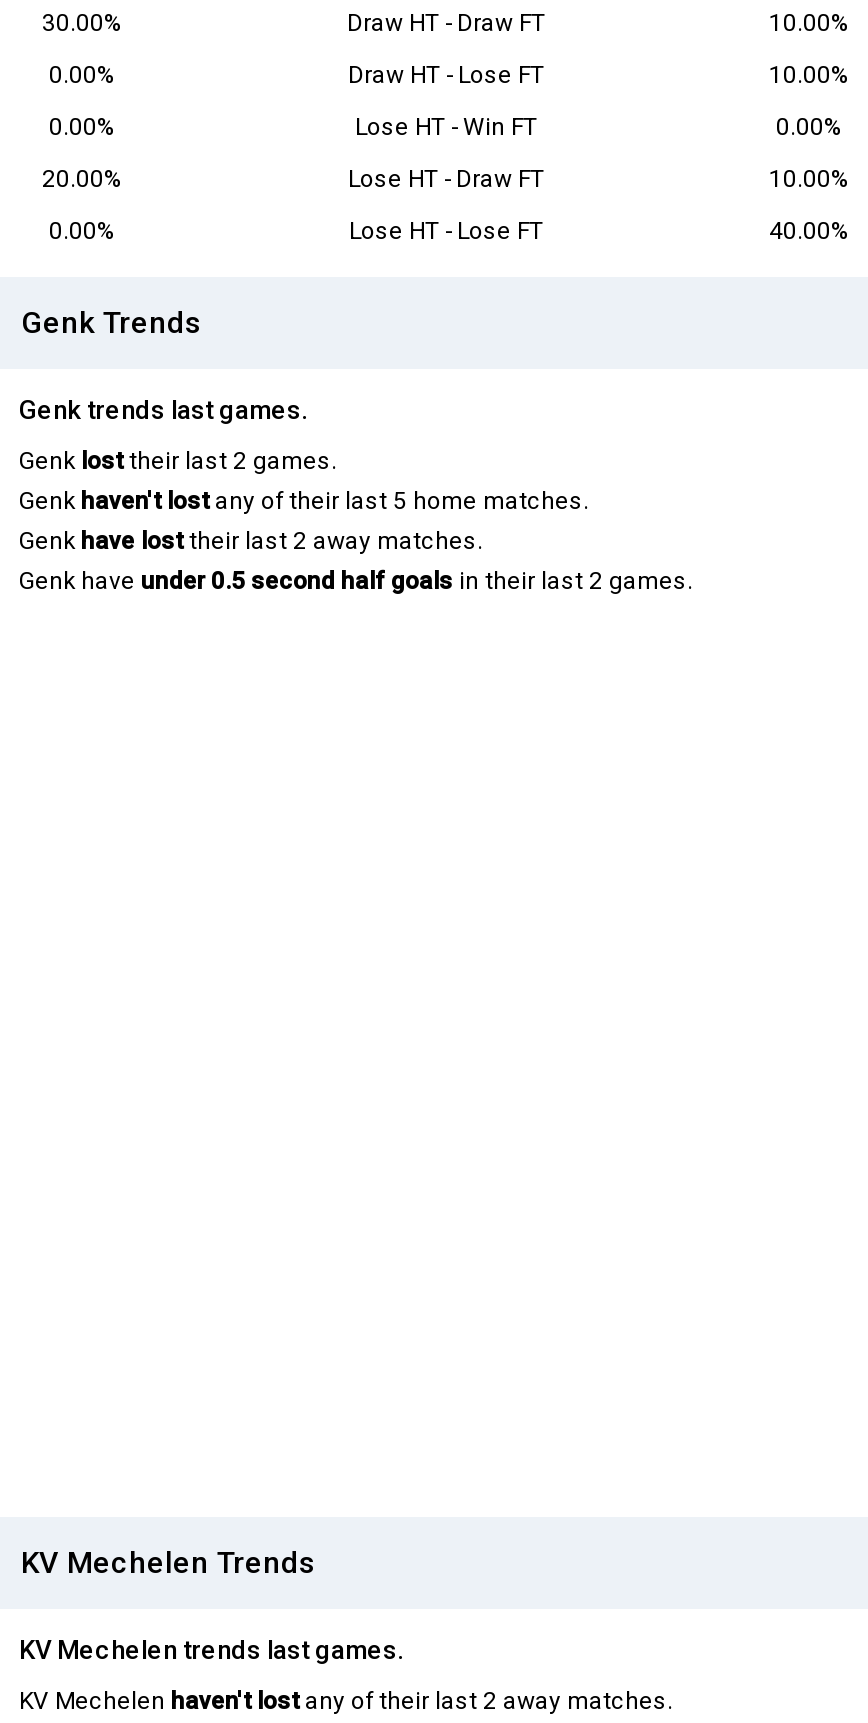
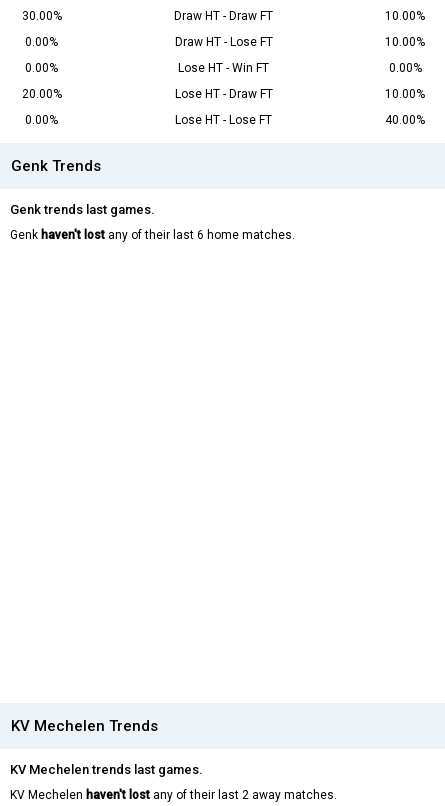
[19,447,693,595] Genk lost their last 2 games. | Genk haven't lost any of their last 5 home matches. | Genk have lost their last 2 away matches. | Genk have under 0.5 second half goals in their last 2 games. -> [10,228,295,242] Genk haven't lost any of their last 6 home matches.

